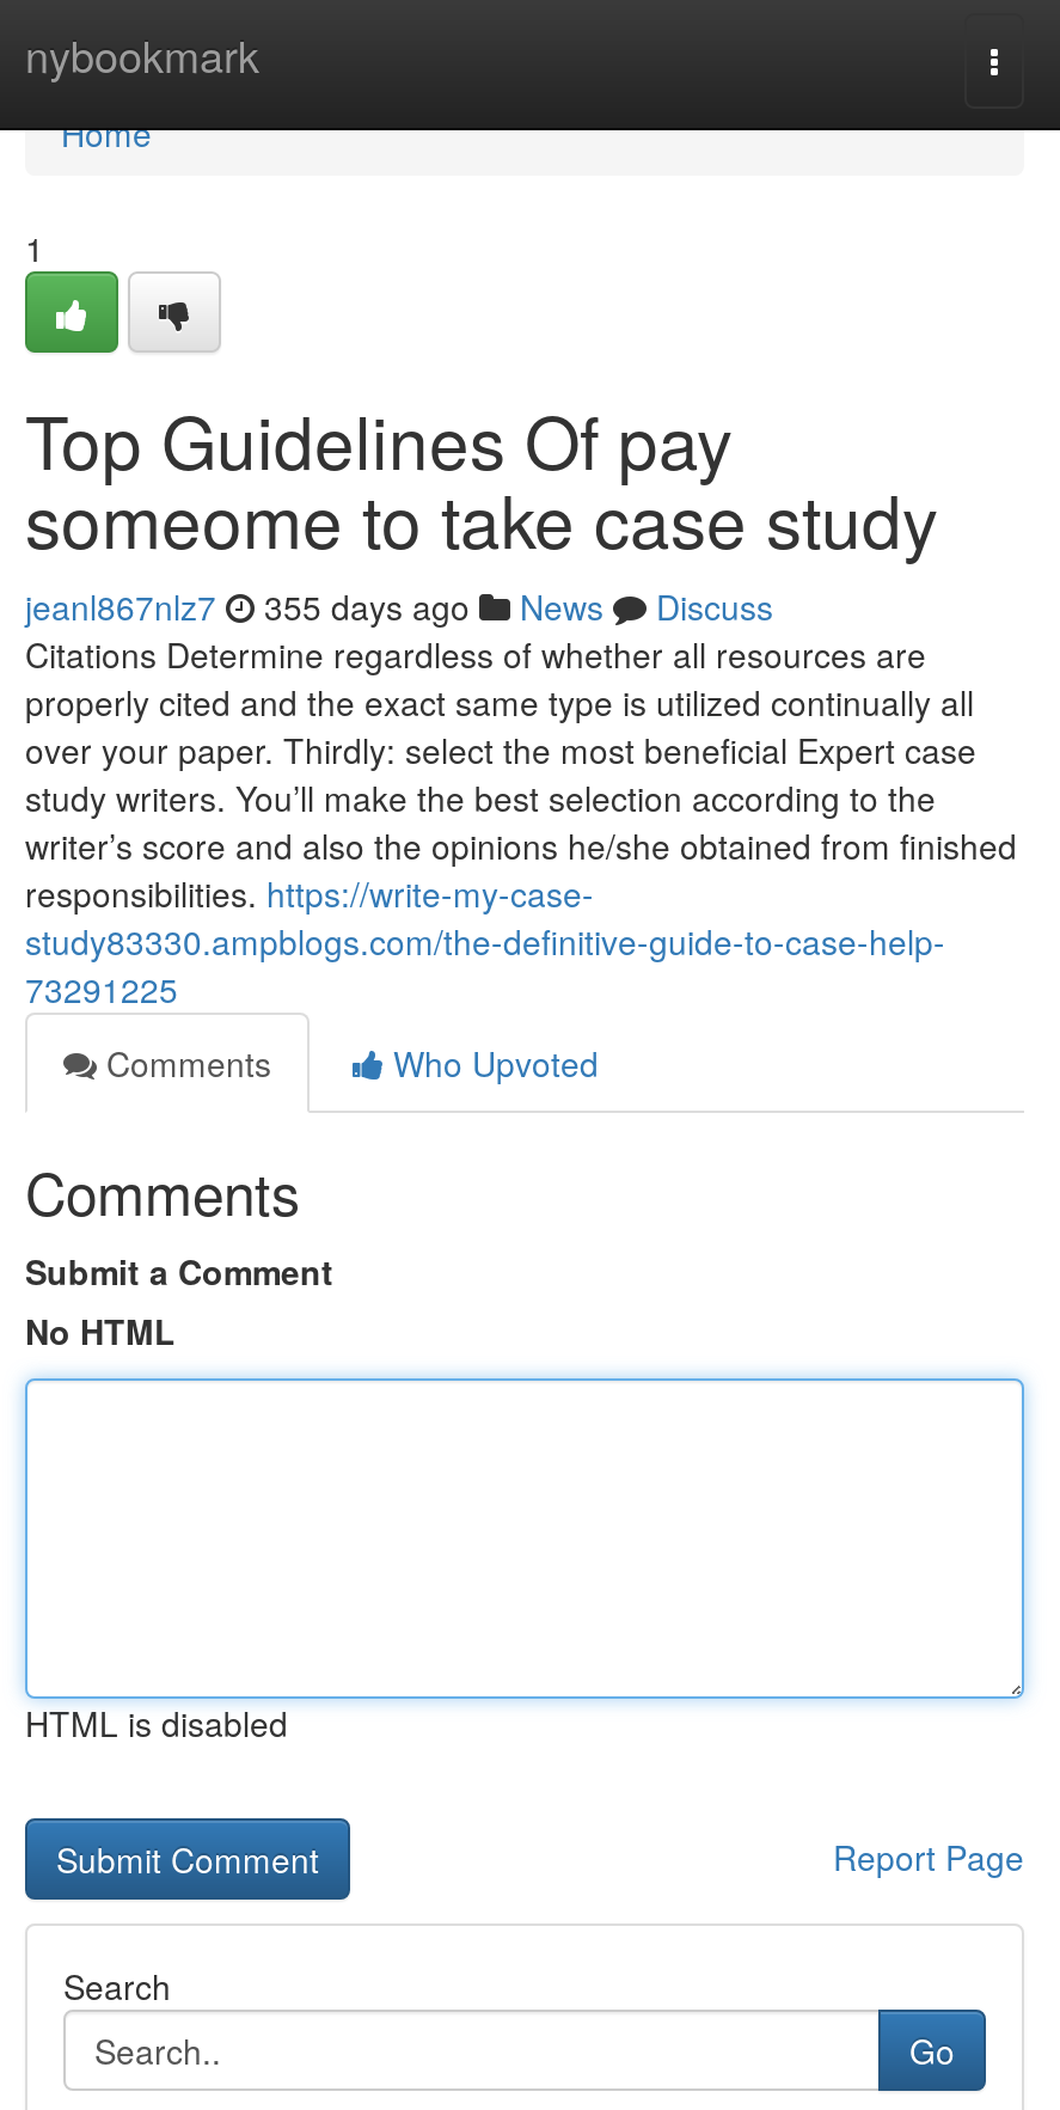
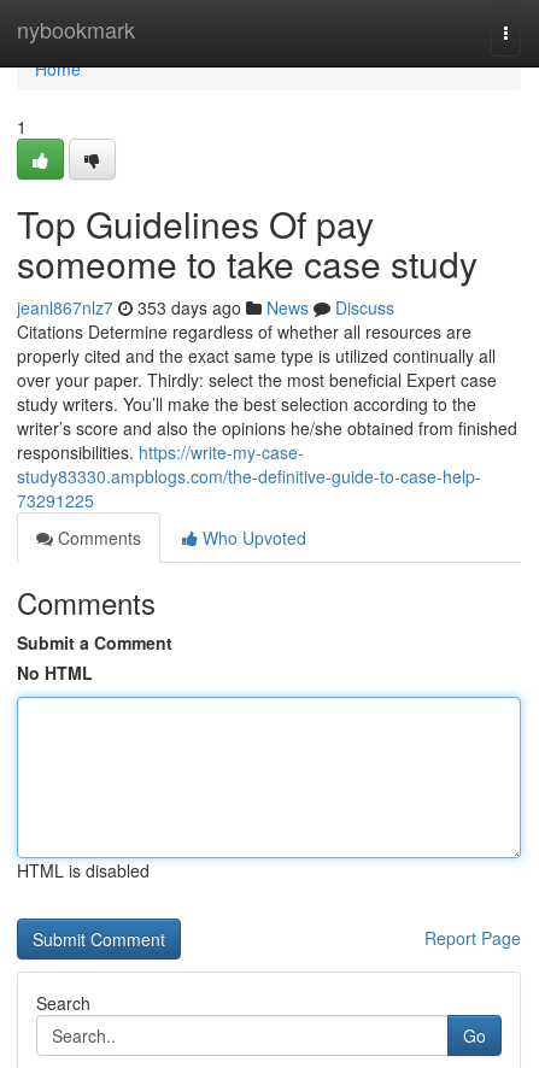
[25,582,773,630] jeanl867nlz7 355 days ago News Discuss -> [17,295,394,319] jeanl867nlz7 353 days ago News Discuss

